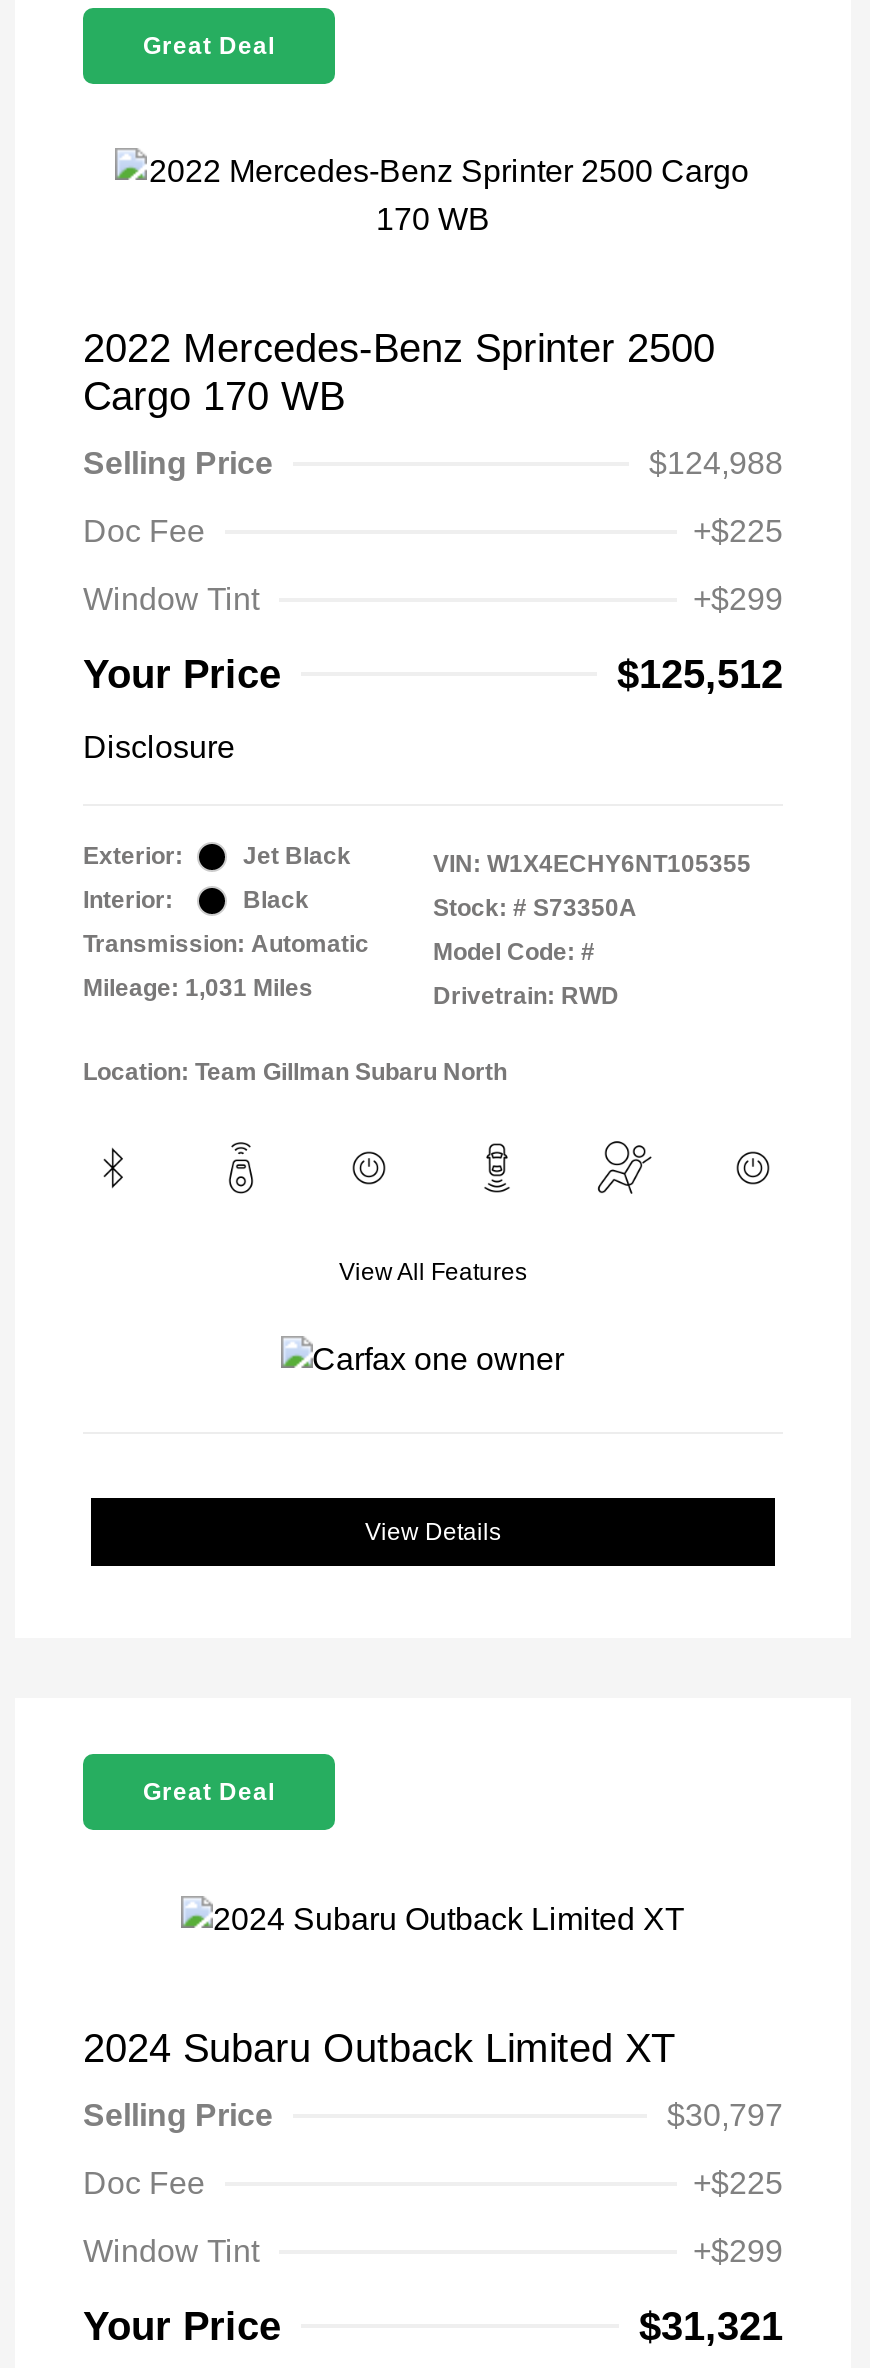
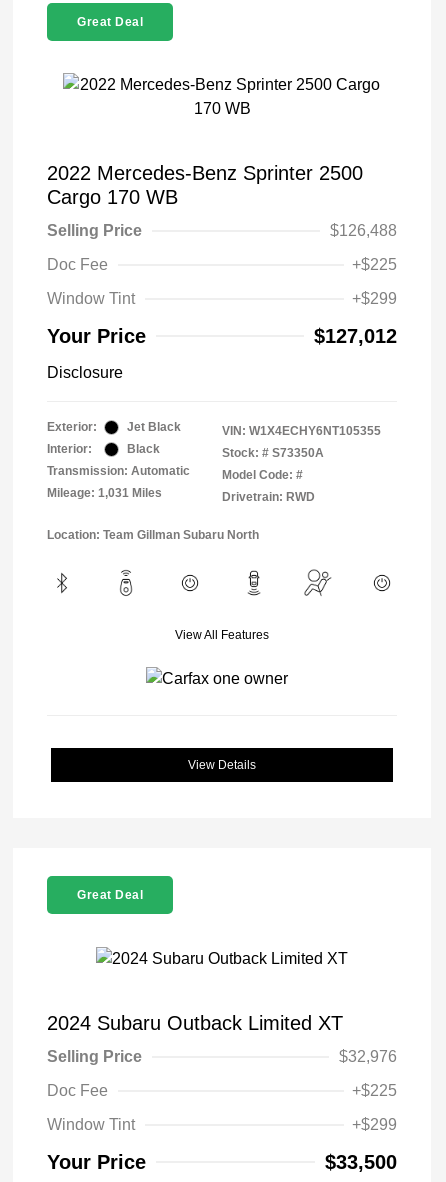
[649,446,783,480] $124,988 -> [330,222,397,239] $126,488
[617,652,783,696] $125,512 -> [314,325,397,347] $127,012
[667,2098,783,2132] $30,797 -> [339,1048,397,1065] $32,976
[639,2304,783,2348] $31,321 -> [325,1151,397,1173] $33,500

